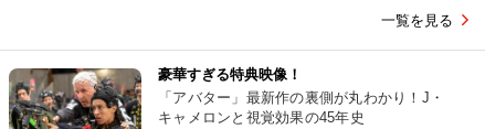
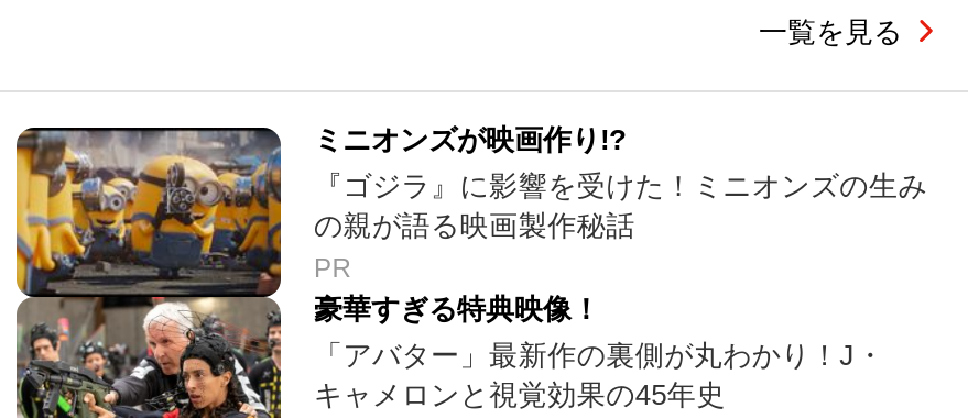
none -> [14,124,927,299] [image] | ミニオンズが映画作り!? | 『ゴジラ』に影響を受けた！ミニオンズの生み | の親が語る映画製作秘話 | PR

